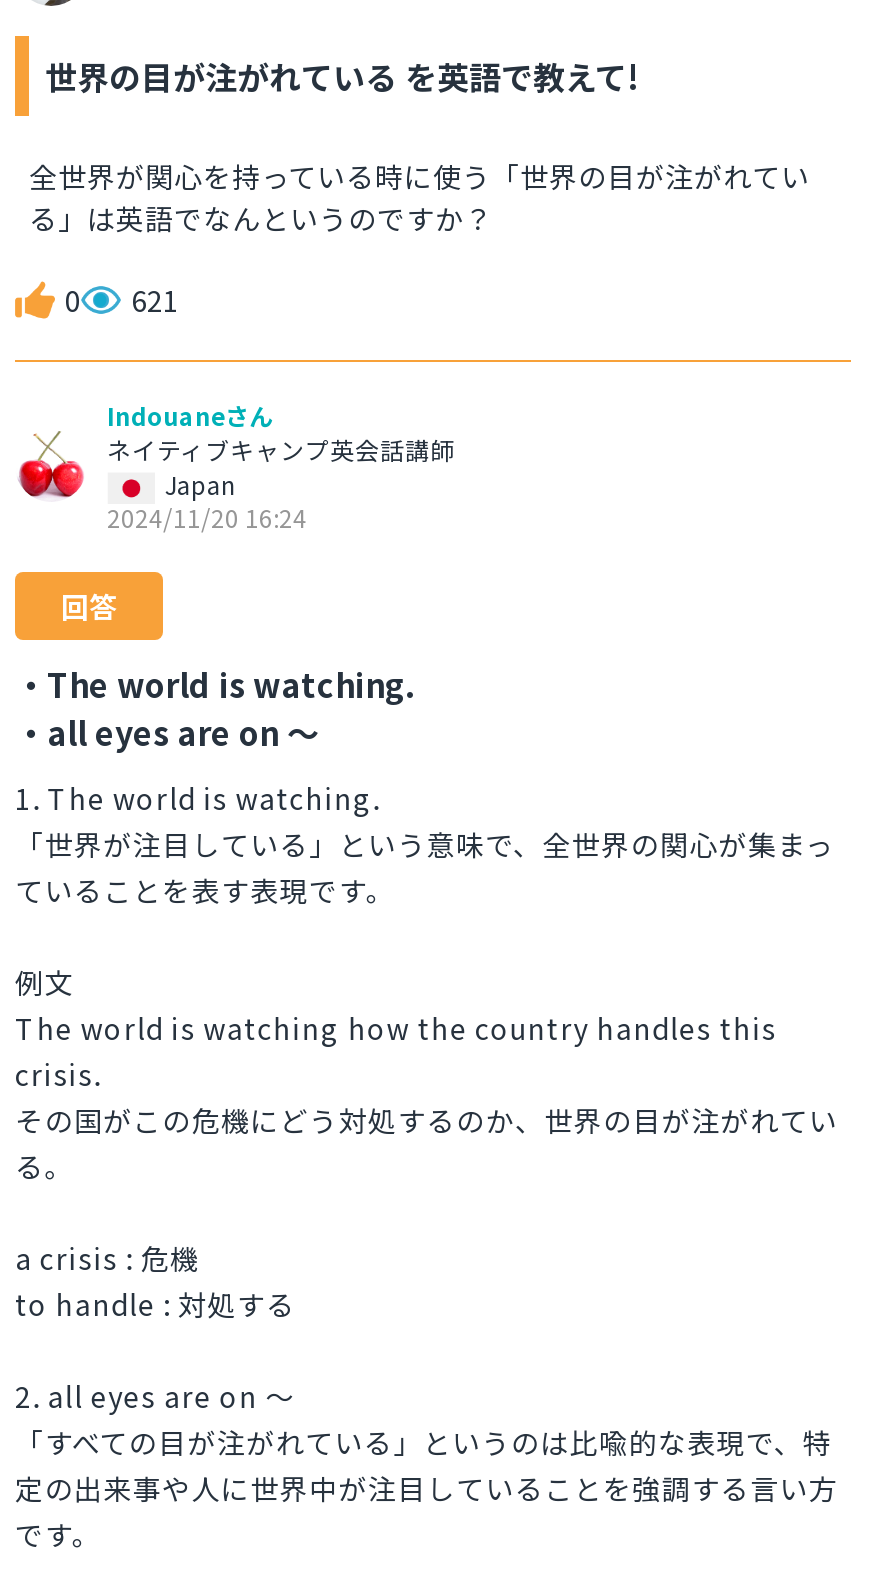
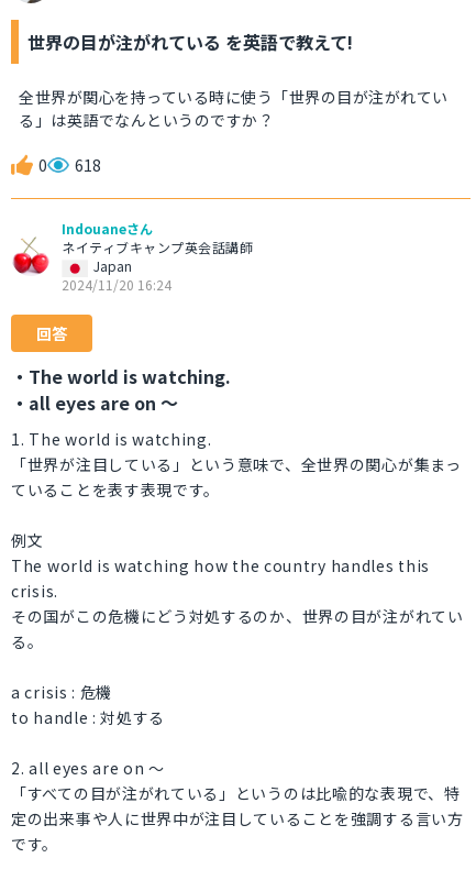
[65,281,179,321] 0 621 -> [38,155,101,177] 0 618

